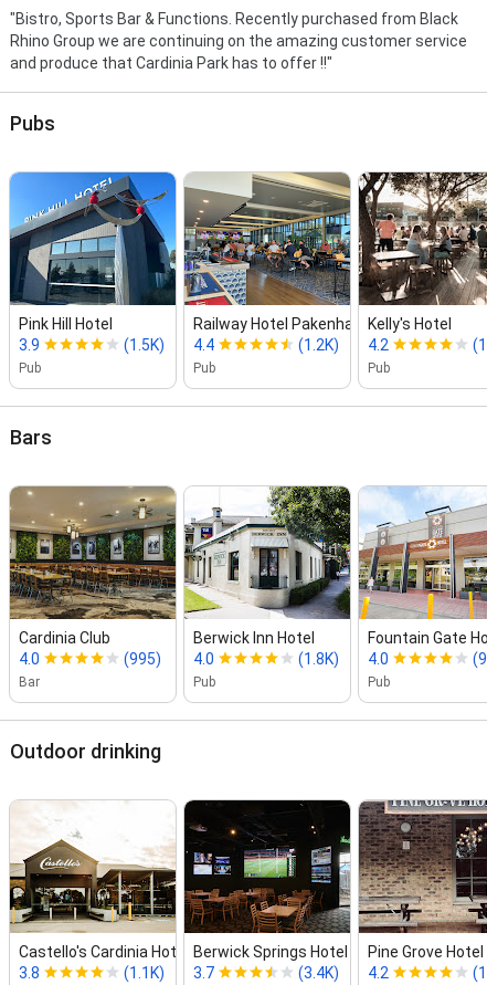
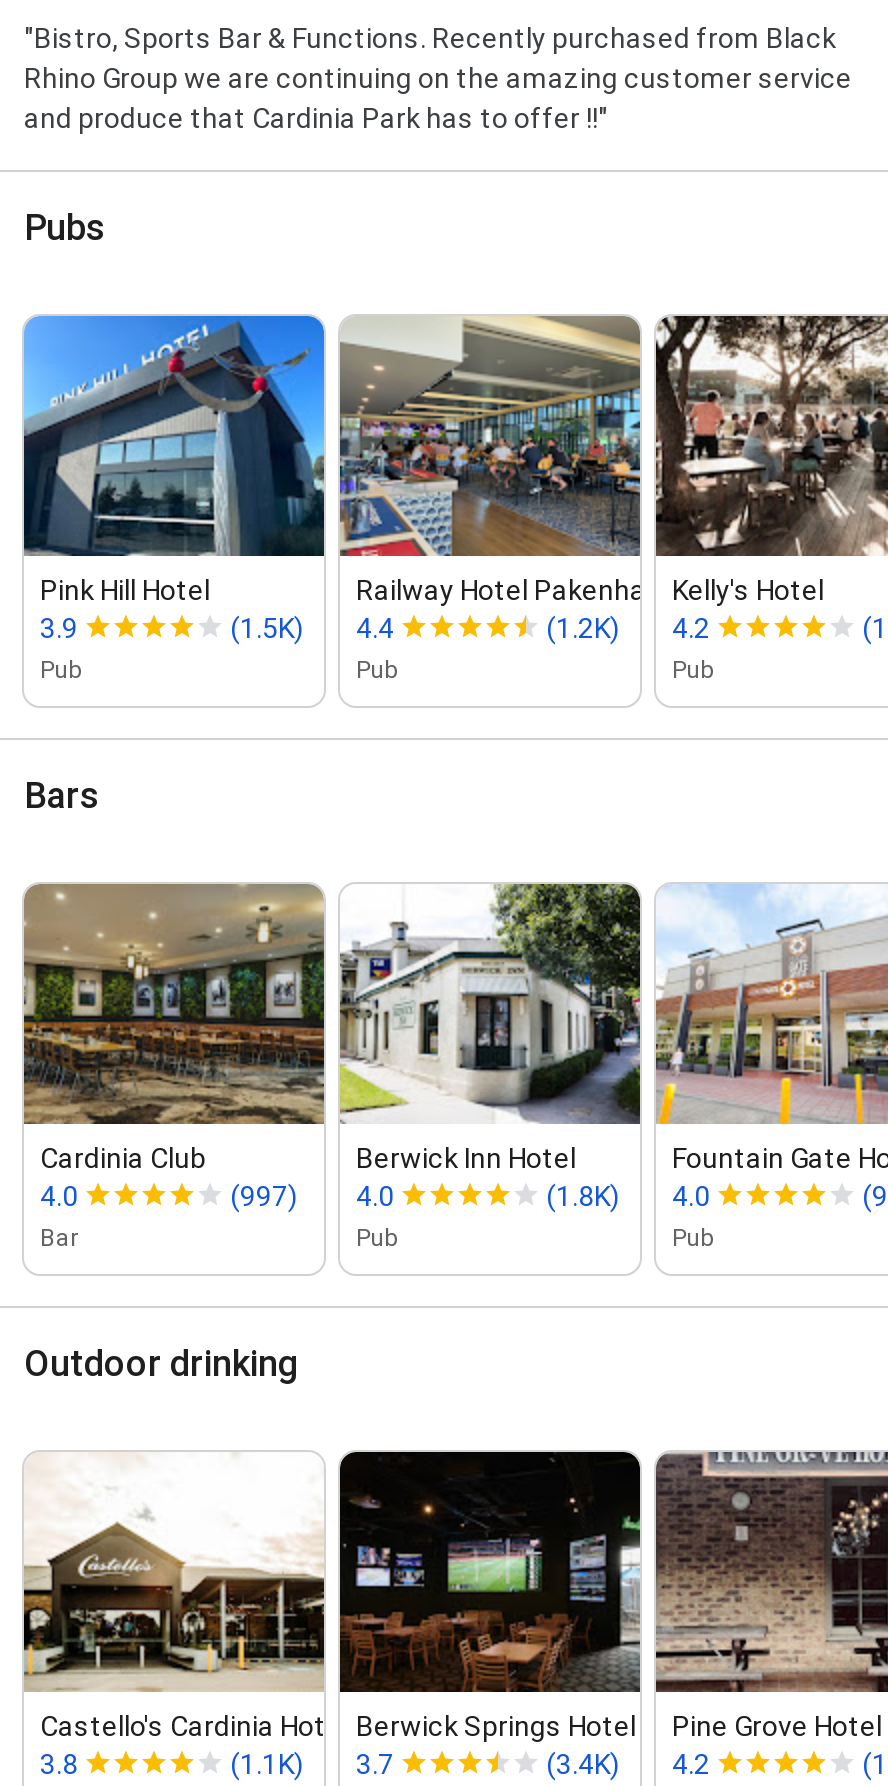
[124,650,214,667] (995) 4.0 -> [230,1179,394,1211] (997) 4.0

